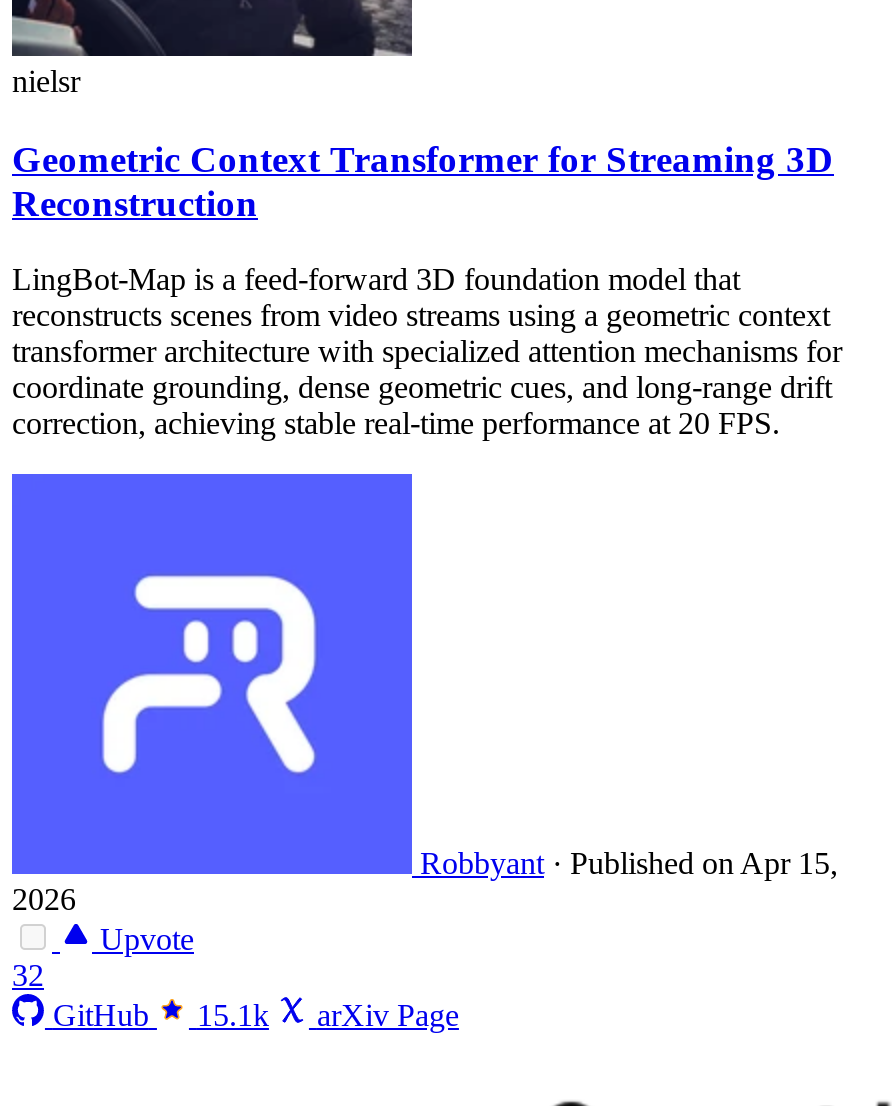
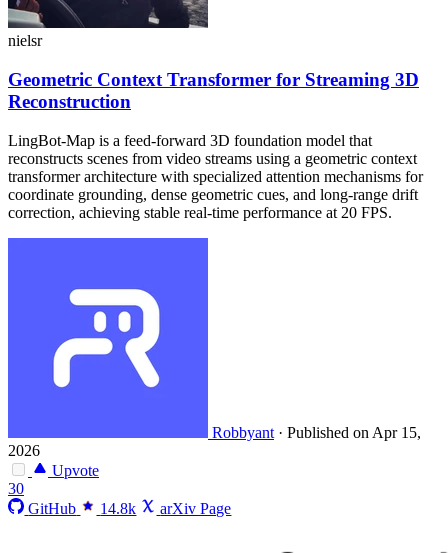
[12,959,44,993] 32 -> [8,479,24,496] 30
[53,999,459,1033] GitHub 15.1k arXiv Page -> [28,499,231,516] GitHub 14.8k arXiv Page

